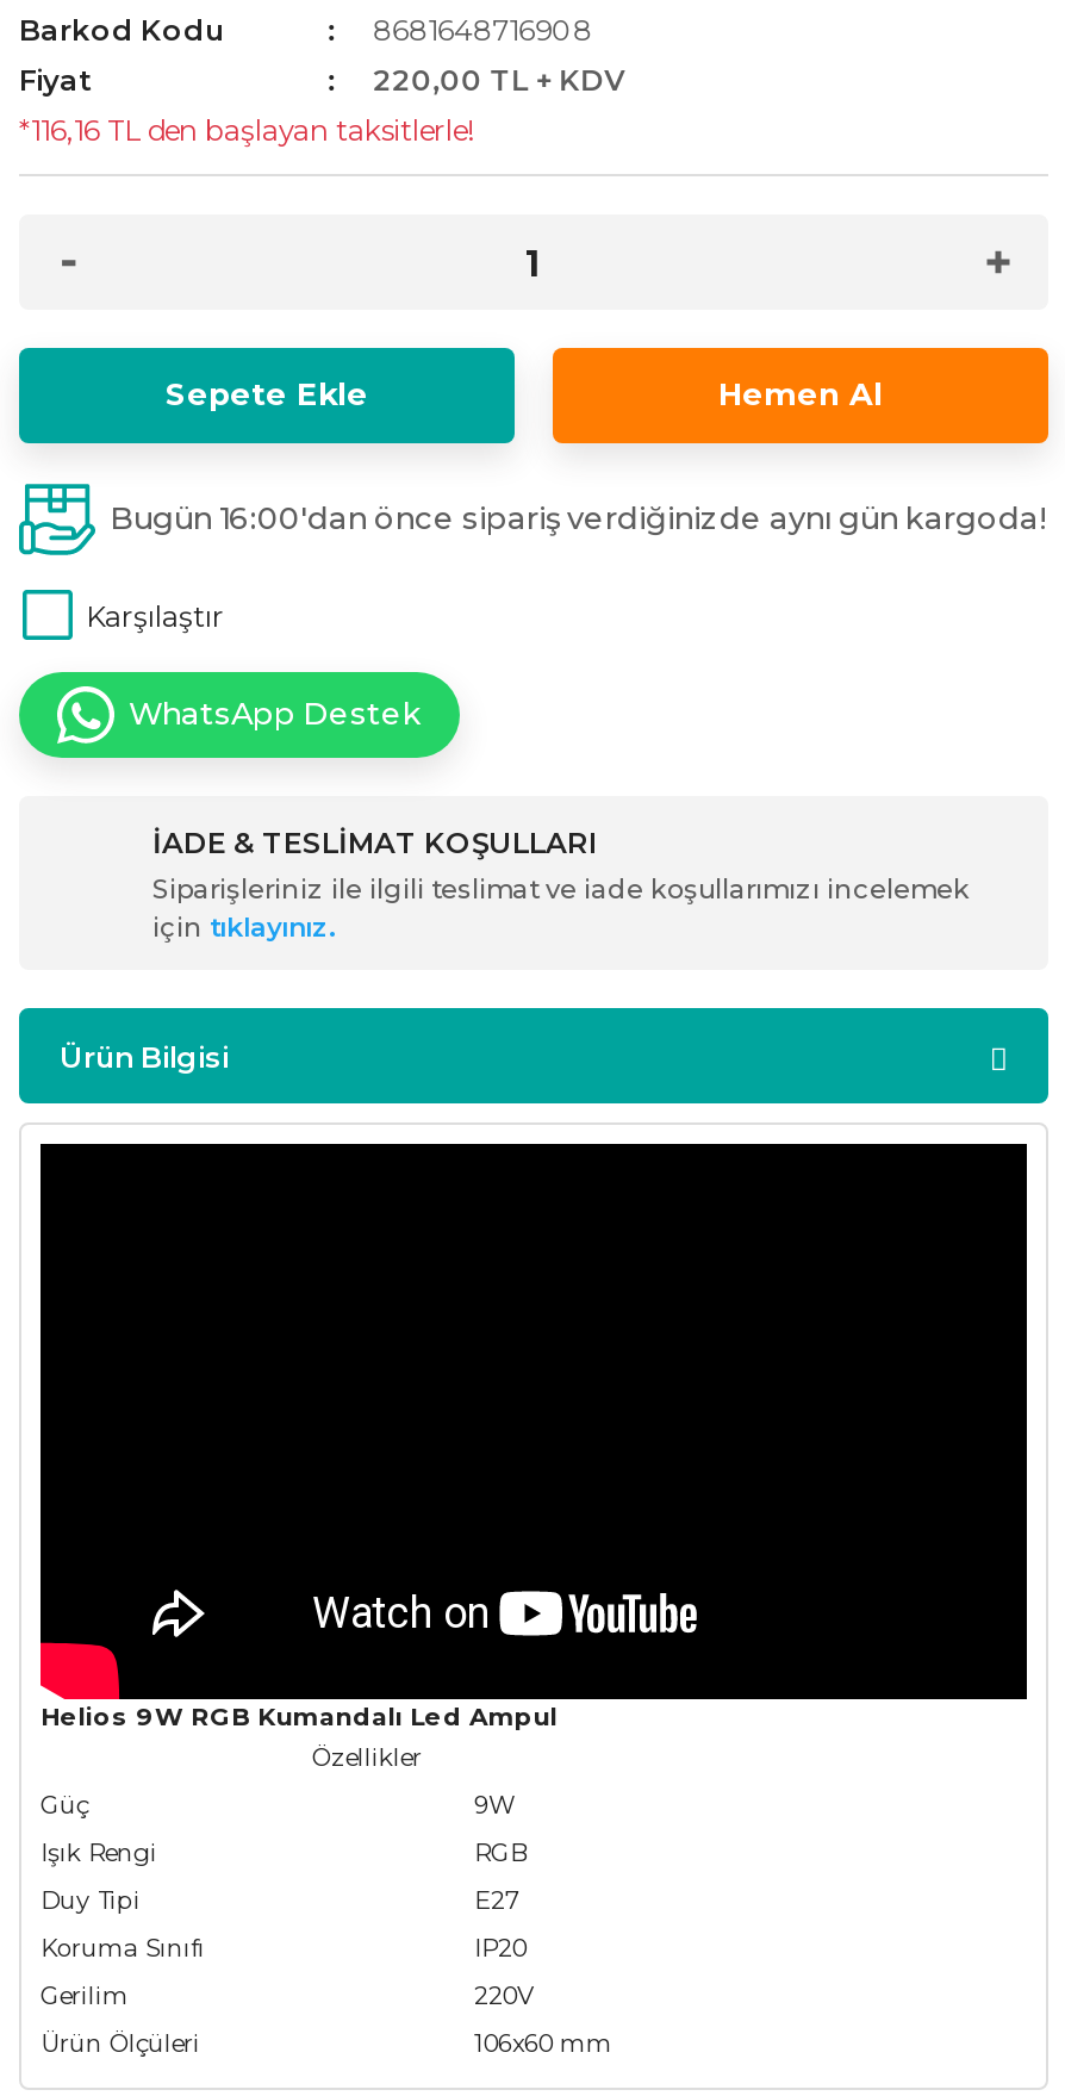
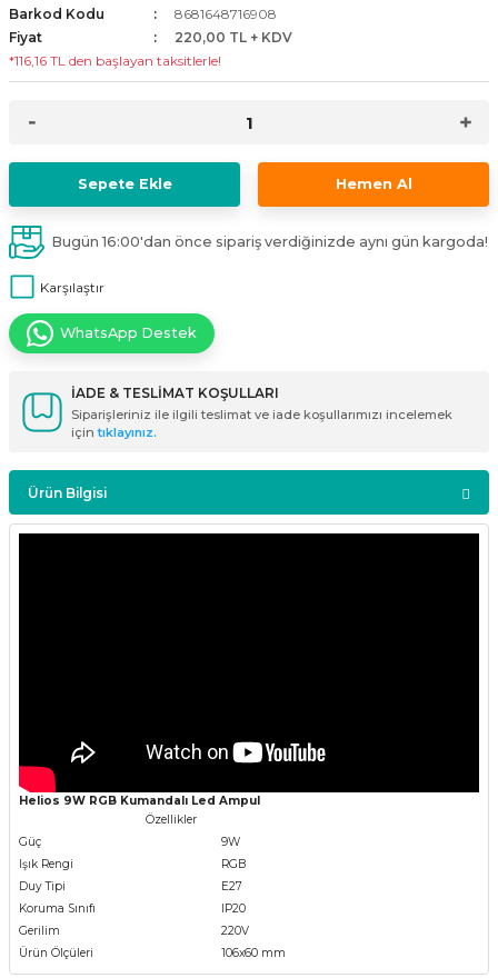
none -> [21,391,63,433] [image]

